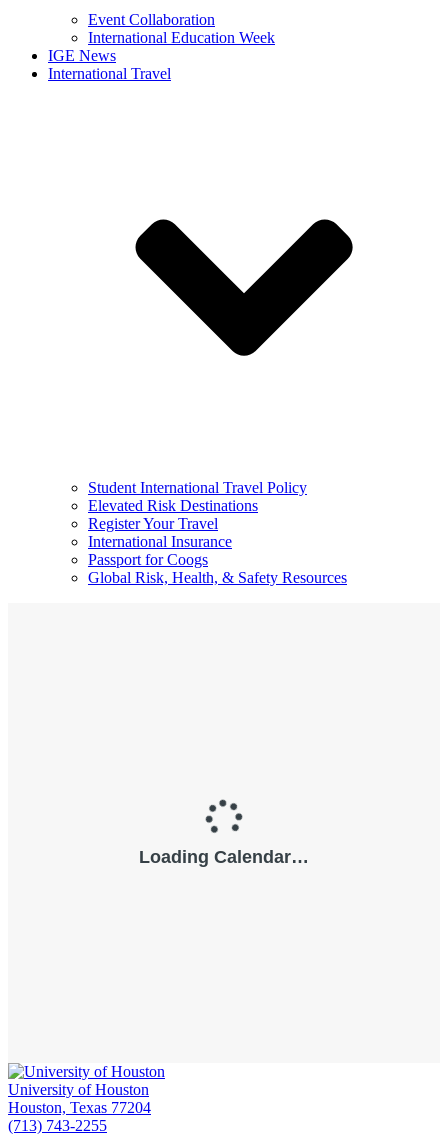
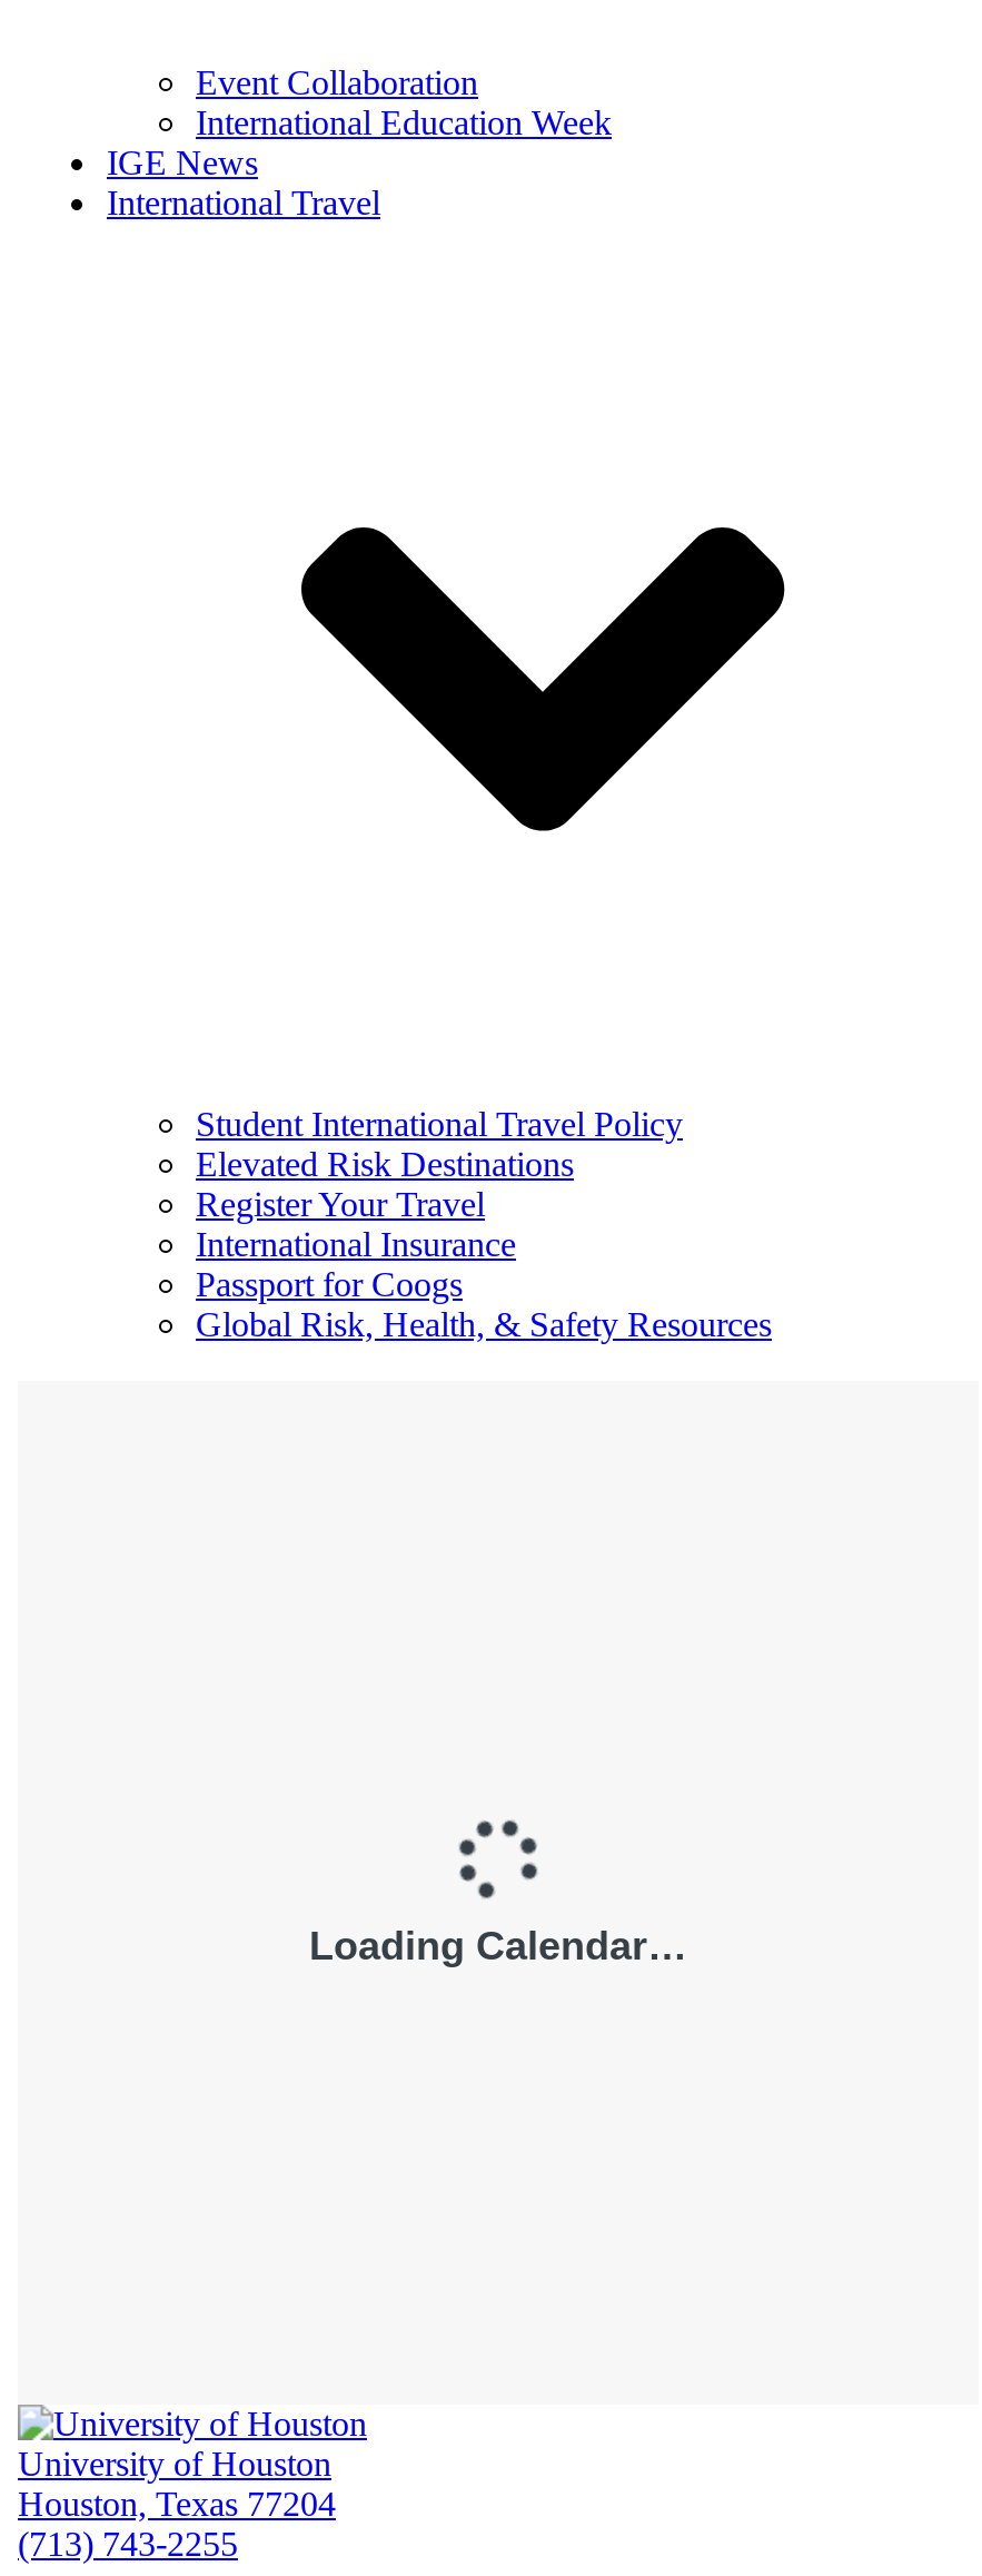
[205,799,243,835] [image] -> [458,1819,538,1899] [image]

